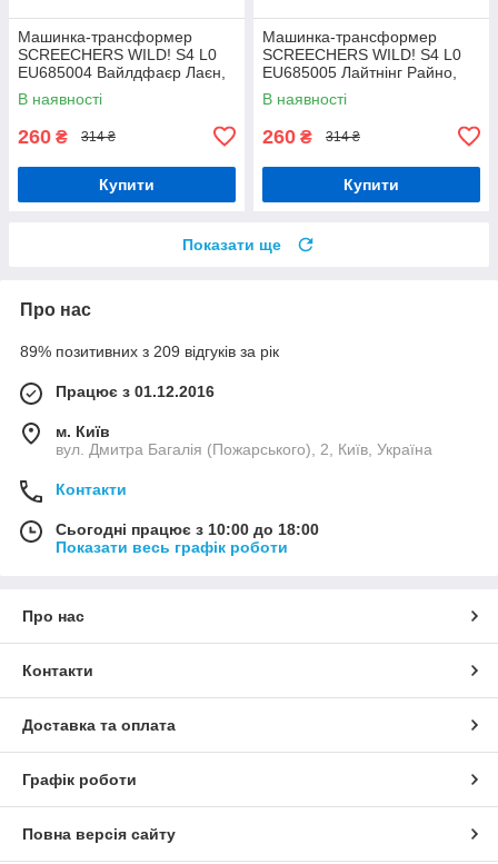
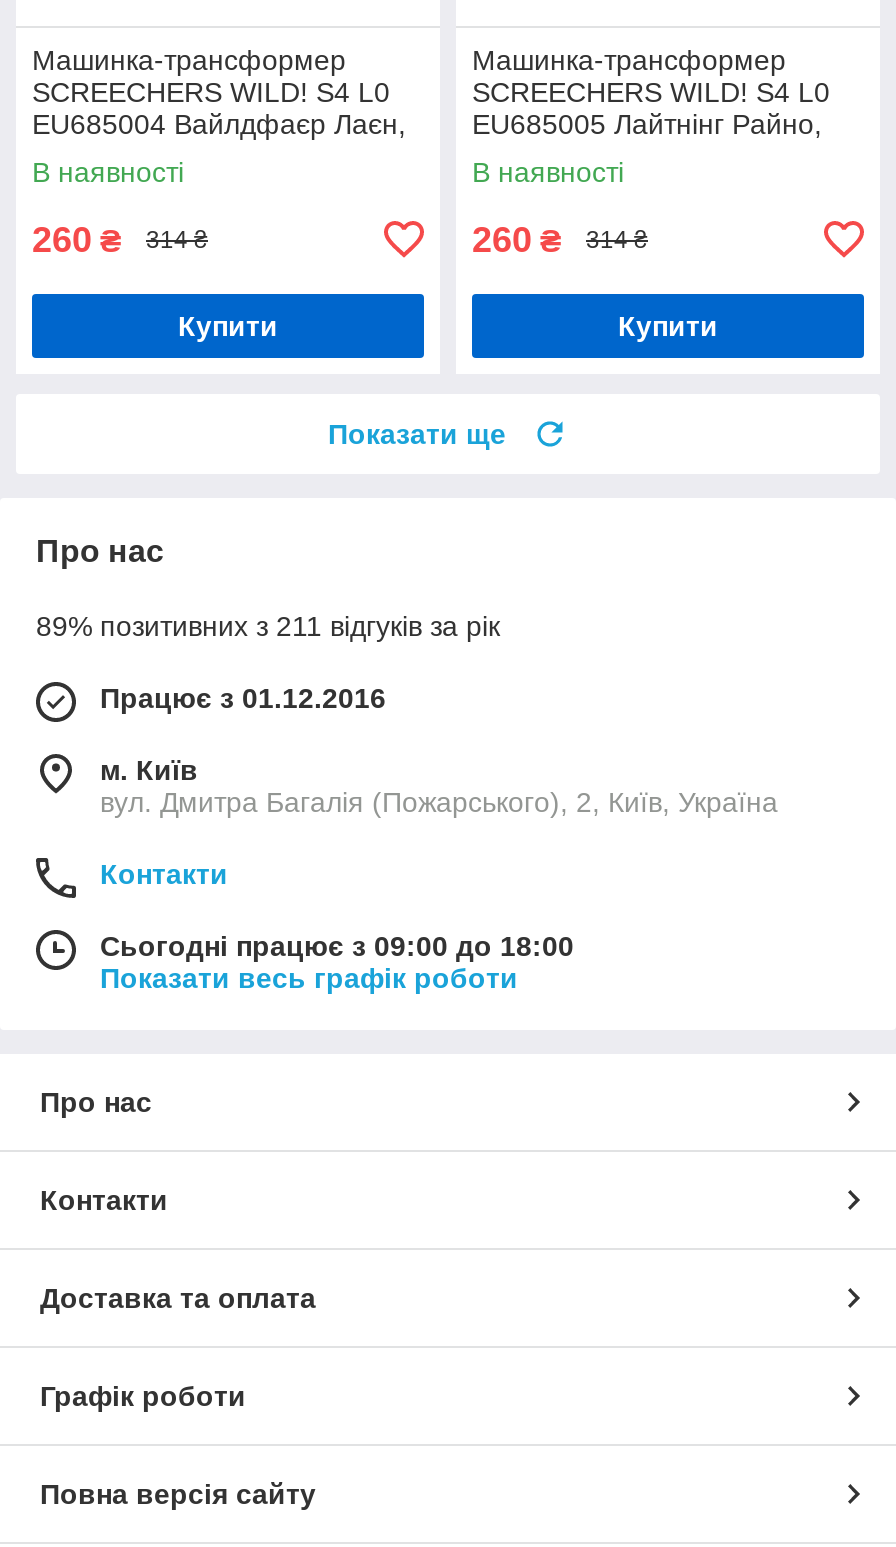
[20,342,279,360] 89% позитивних з 209 відгуків за рік -> [36,610,500,642] 89% позитивних з 211 відгуків за рік
[56,520,319,538] Сьогодні працює з 10:00 до 18:00 -> [100,930,574,962] Сьогодні працює з 09:00 до 18:00

